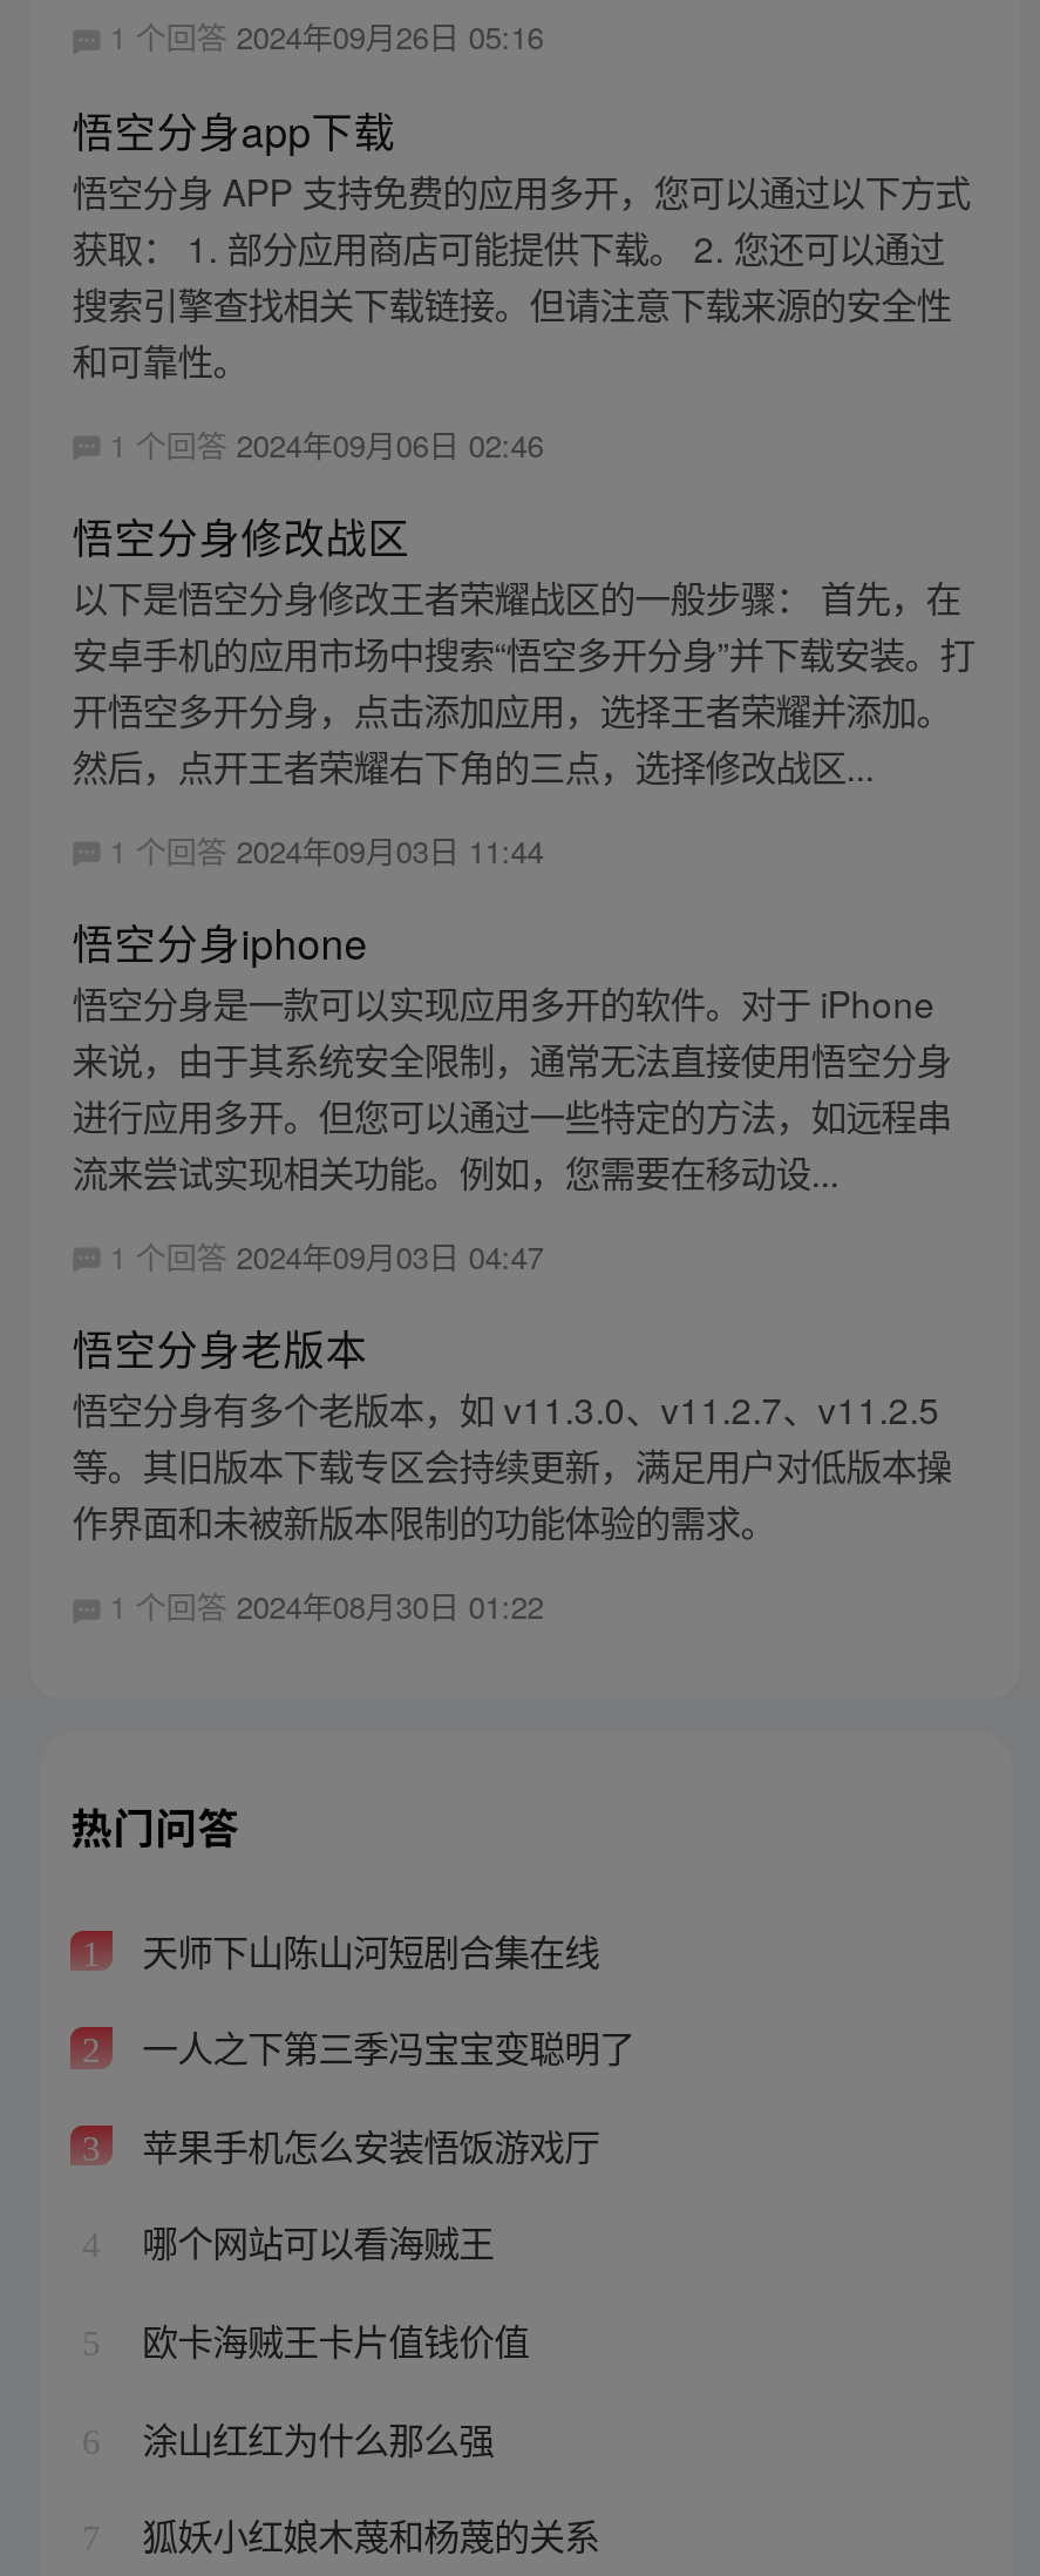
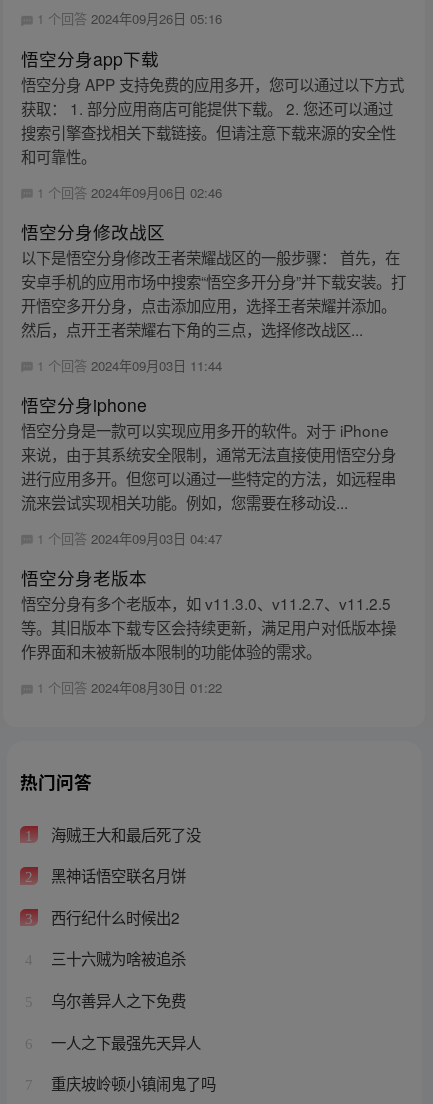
[133,1923,599,1975] 天师下山陈山河短剧合集在线 -> [47,823,201,845] 海贼王大和最后死了没
[133,2021,635,2072] 一人之下第三季冯宝宝变聪明了 -> [47,864,186,886] 黑神话悟空联名月饼
[133,2118,599,2170] 苹果手机怎么安装悟饭游戏厅 -> [47,906,180,928] 西行纪什么时候出2
[133,2216,494,2267] 哪个网站可以看海贼王 -> [47,947,186,969] 三十六贼为啥被追杀
[133,2313,529,2365] 欧卡海贼王卡片值钱价值 -> [47,989,186,1011] 乌尔善异人之下免费
[133,2411,494,2462] 涂山红红为什么那么强 -> [47,1031,201,1053] 一人之下最强先天异人
[133,2508,599,2560] 狐妖小红娘木蔑和杨蔑的关系 -> [47,1072,216,1094] 重庆坡岭顿小镇闹鬼了吗

